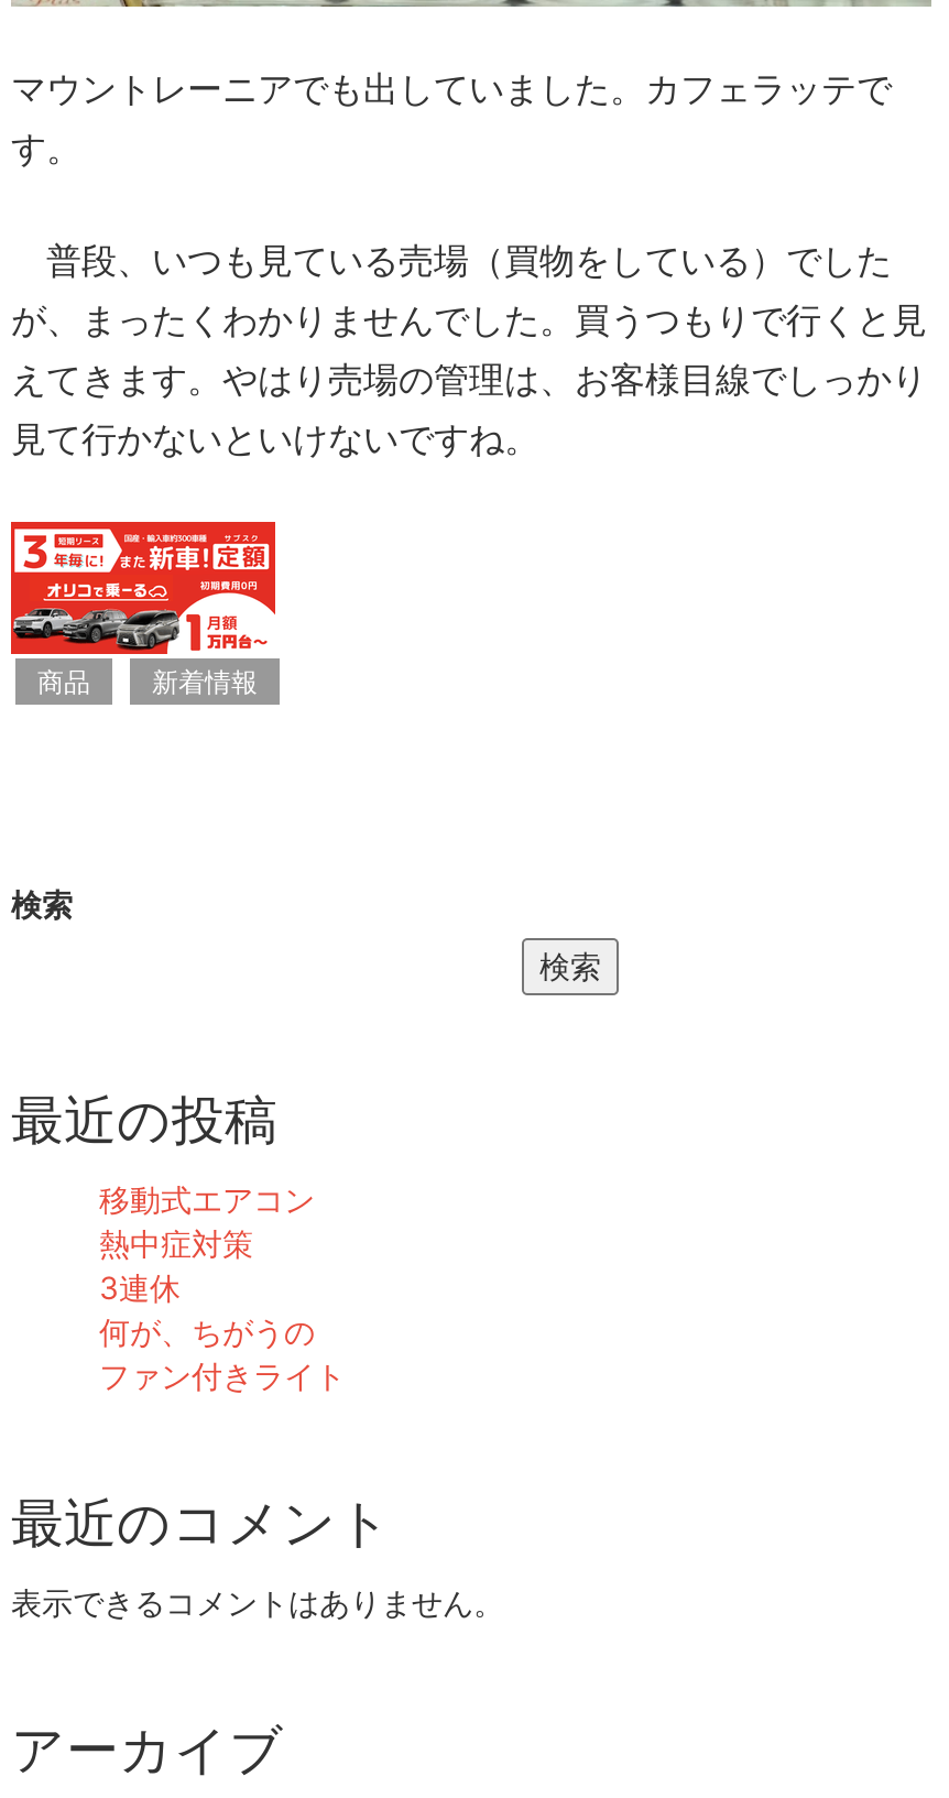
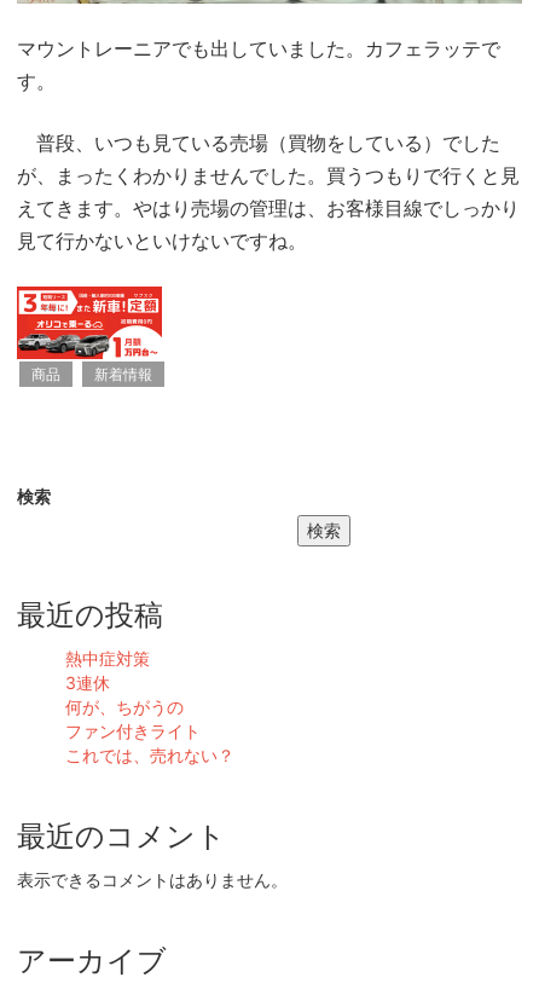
[99,1180,315,1218] 移動式エアコン -> none
moved [99,1224,346,1394] -> [65,648,201,741]: 熱中症対策 | 3連休 | 何が、ちがうの | ファン付きライト
none -> [65,745,234,765] これでは、売れない？

